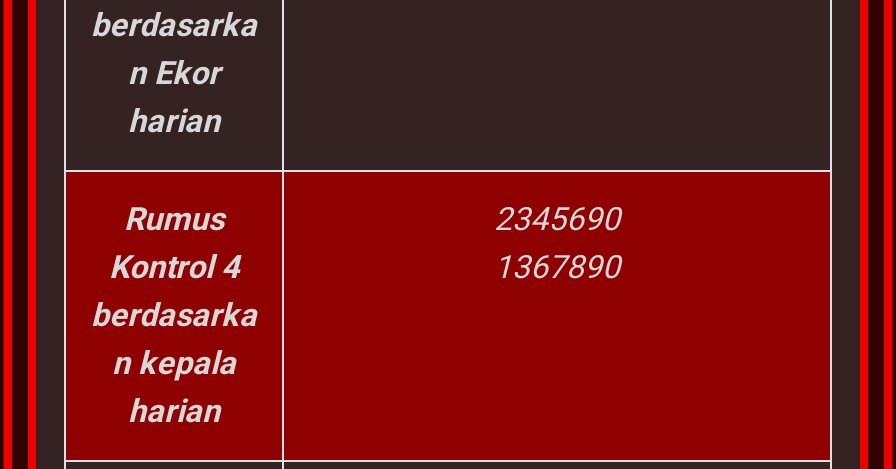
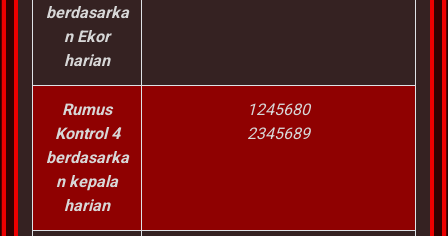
[494,200,620,238] 2345690 -> [247,100,310,119] 1245680
[494,248,620,286] 1367890 -> [247,124,310,143] 2345689

